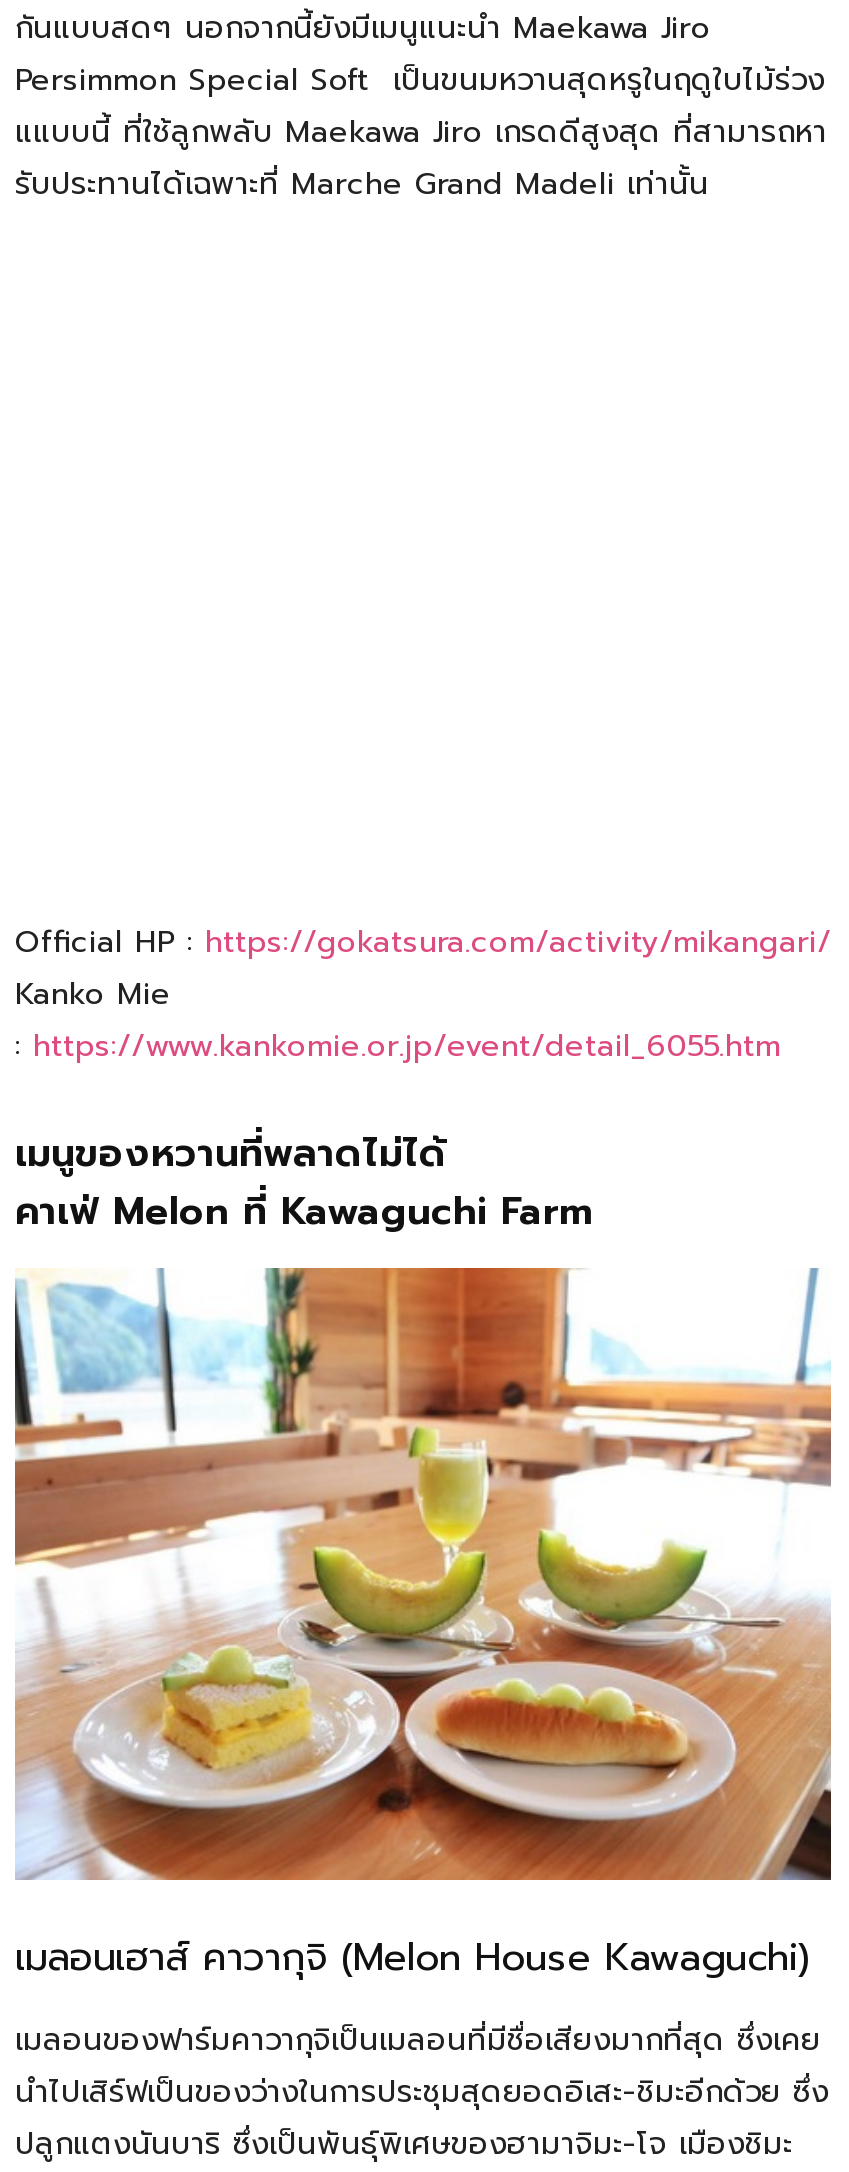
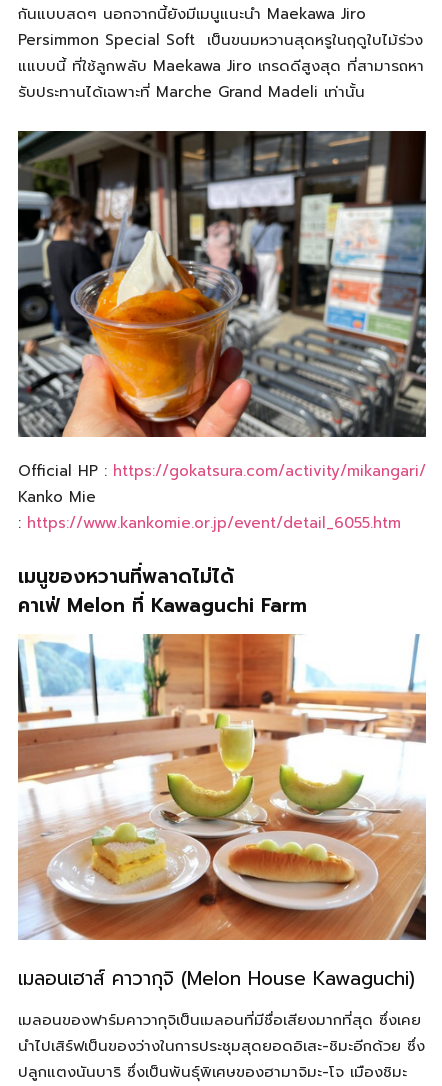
none -> [17,130,427,438] [image]

